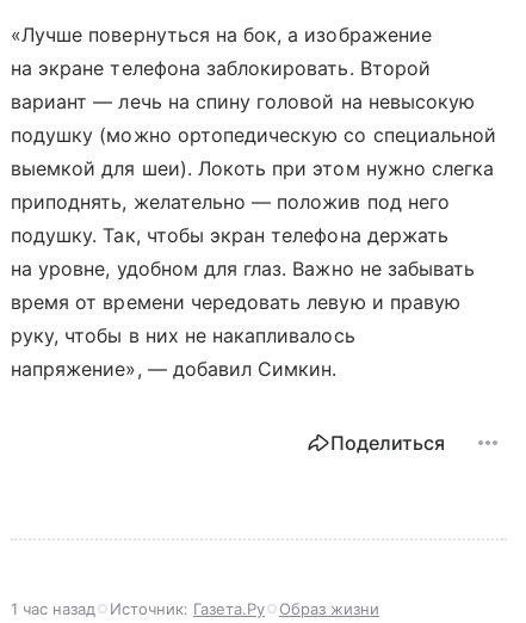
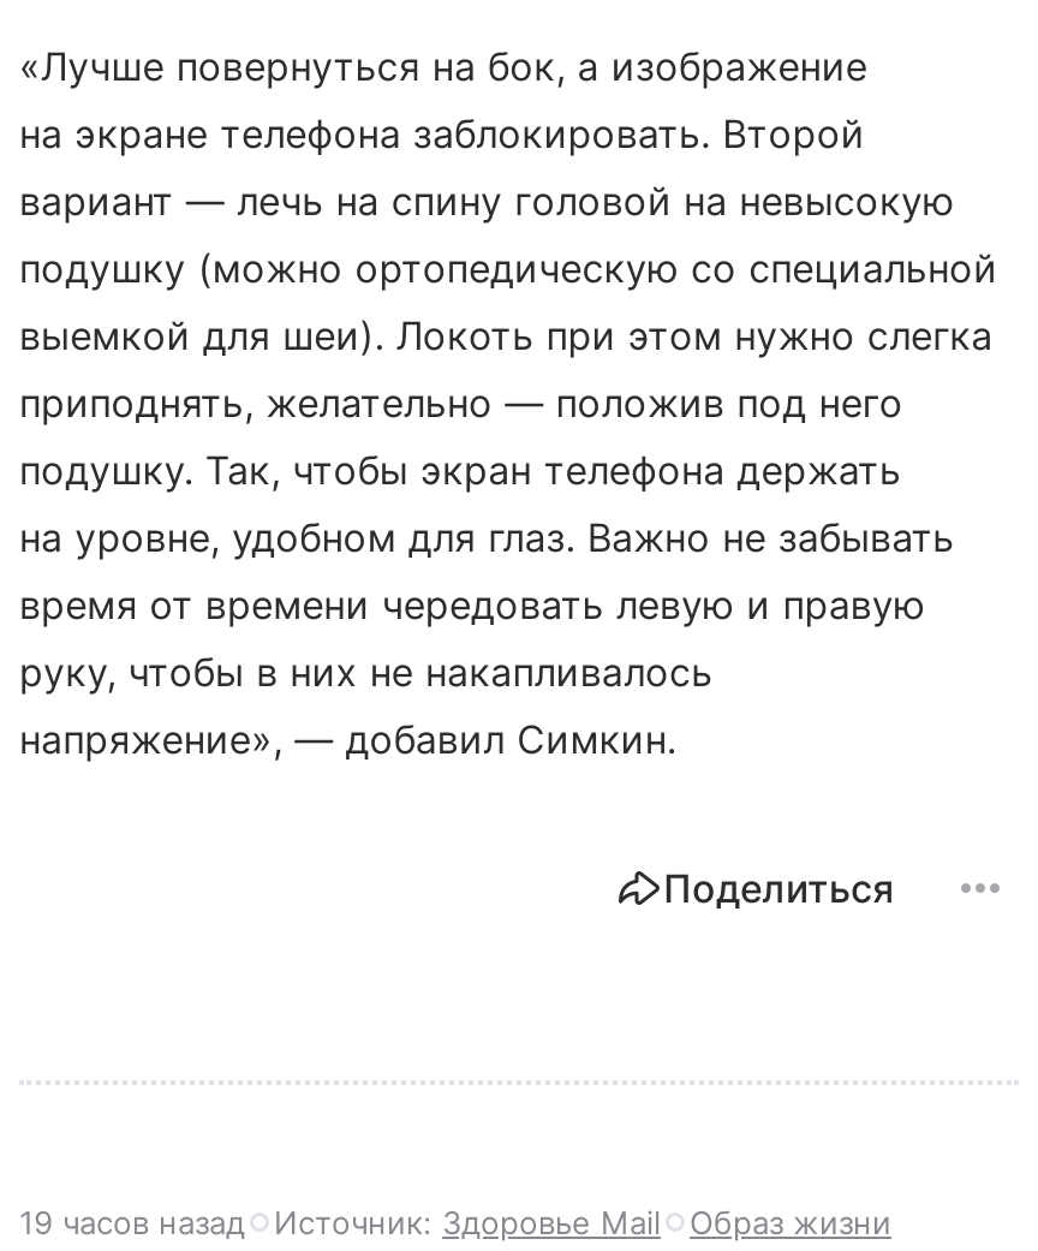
[11,599,265,618] 1 час назад | Источник: Газета.Ру -> [19,1202,661,1241] 19 часов назад | Источник: Здоровье Mail

